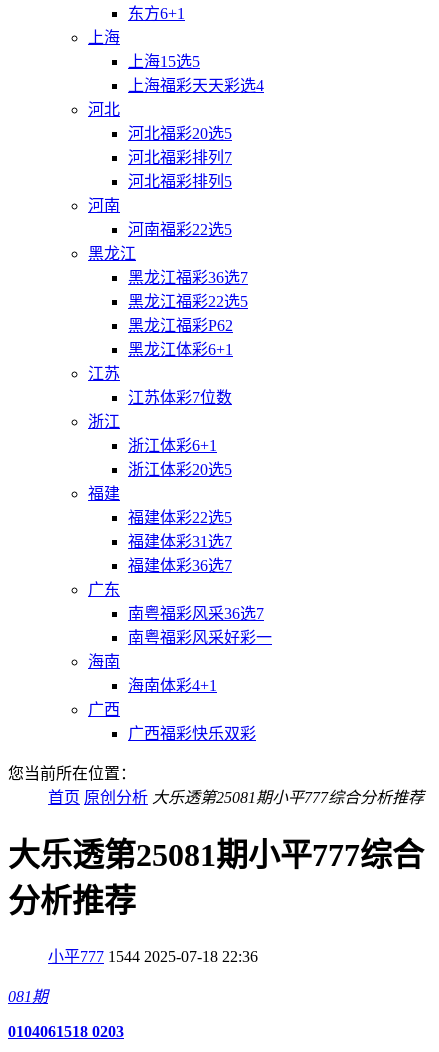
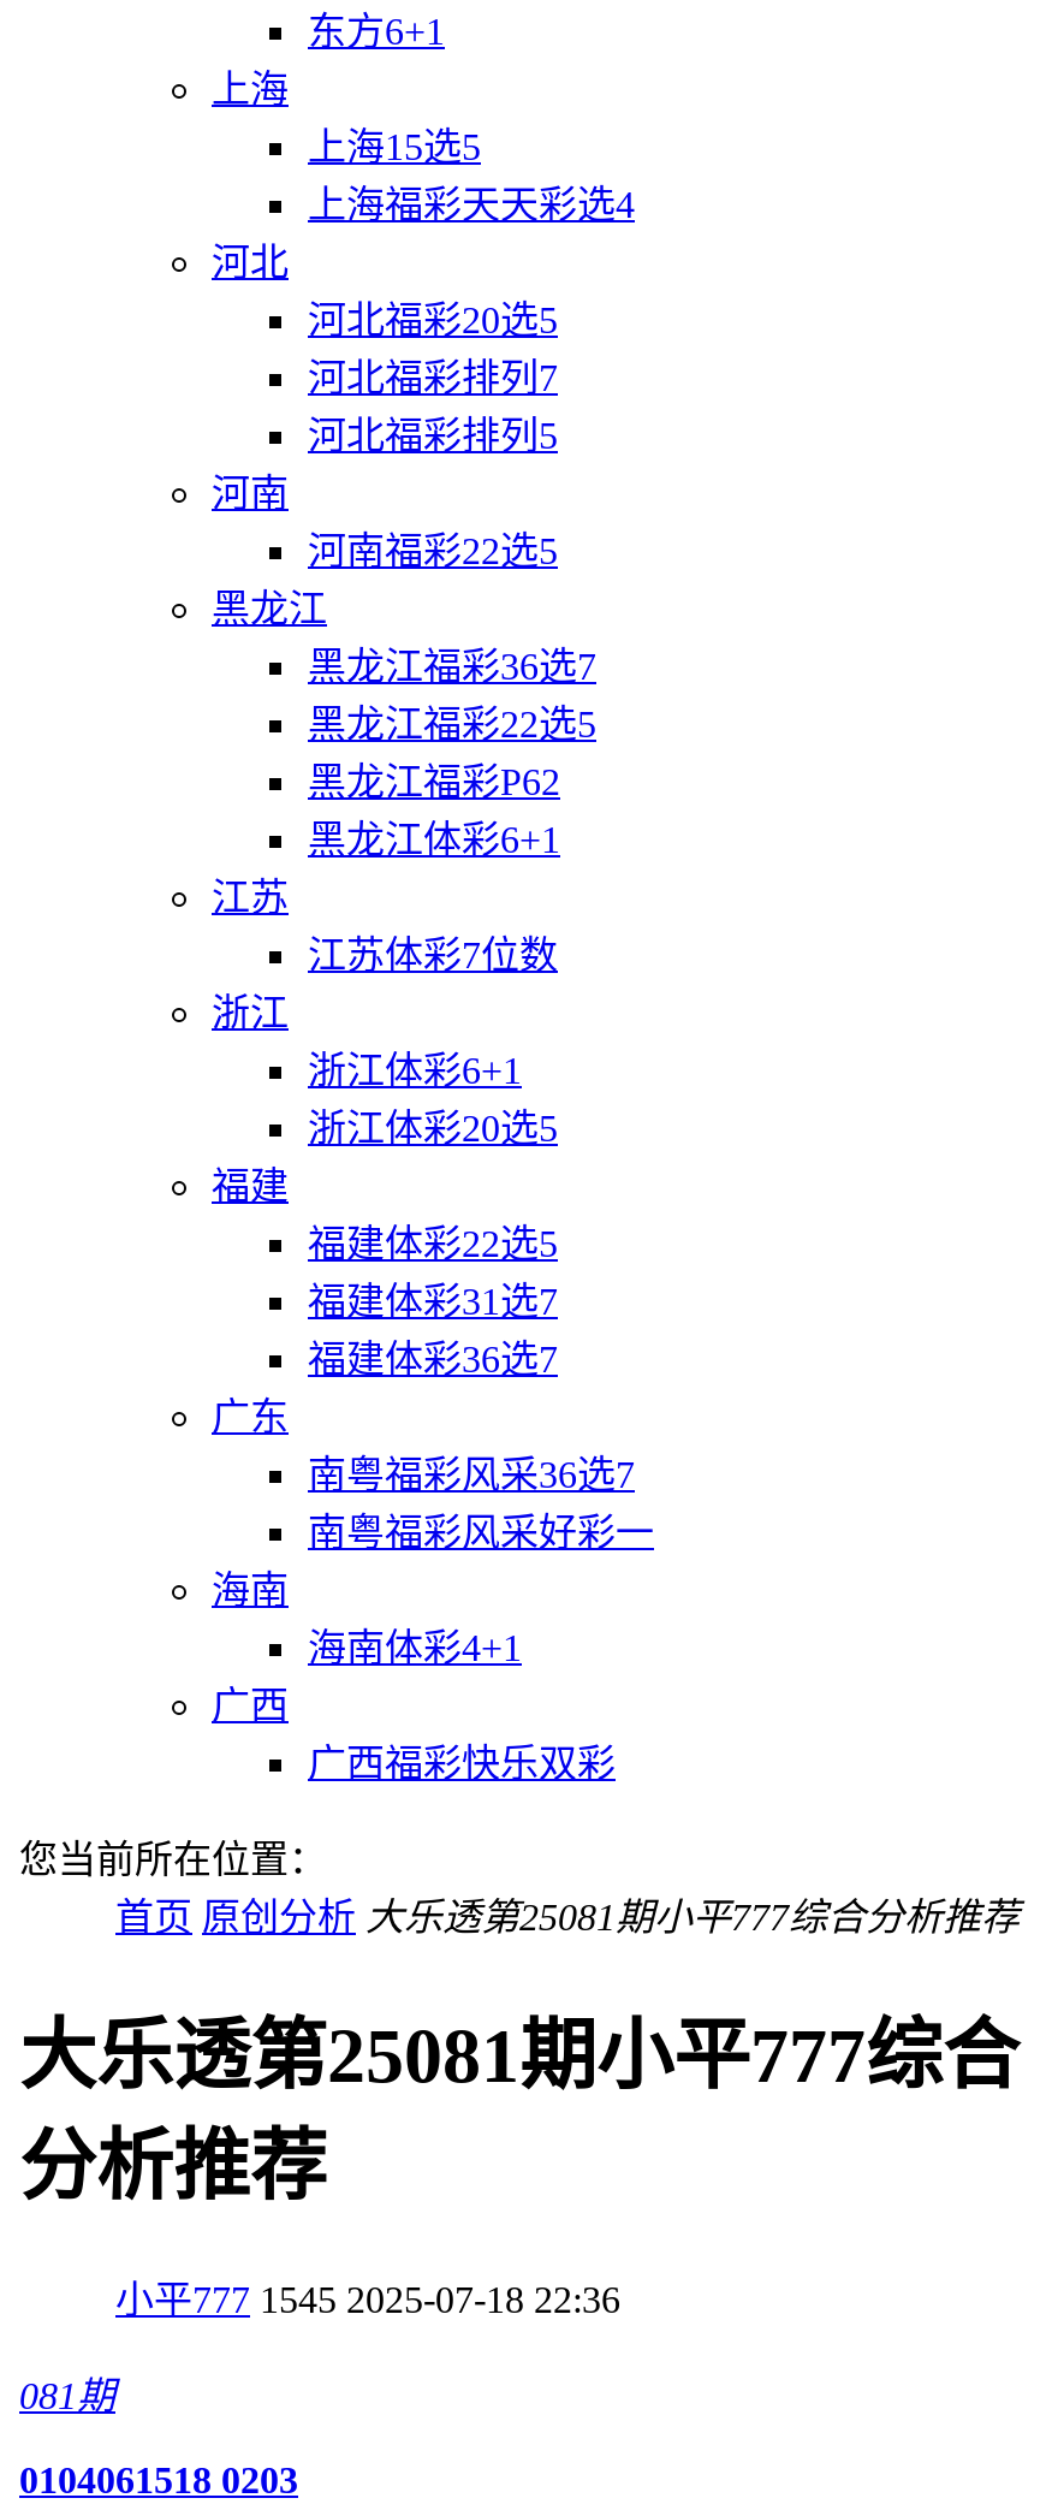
[48,948,258,965] 小平777 1544 2025-07-18 22:36 -> [115,2278,620,2319] 小平777 1545 2025-07-18 22:36

